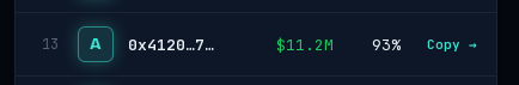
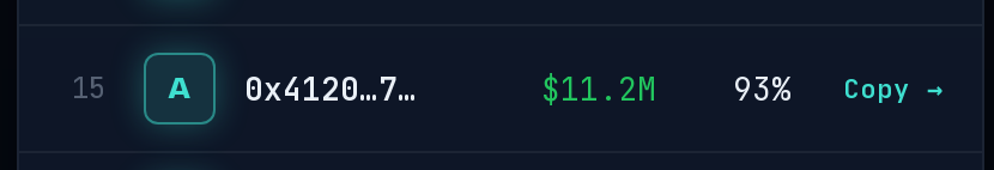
[42,34,102,54] 13 A -> [72,68,192,108] 15 A

